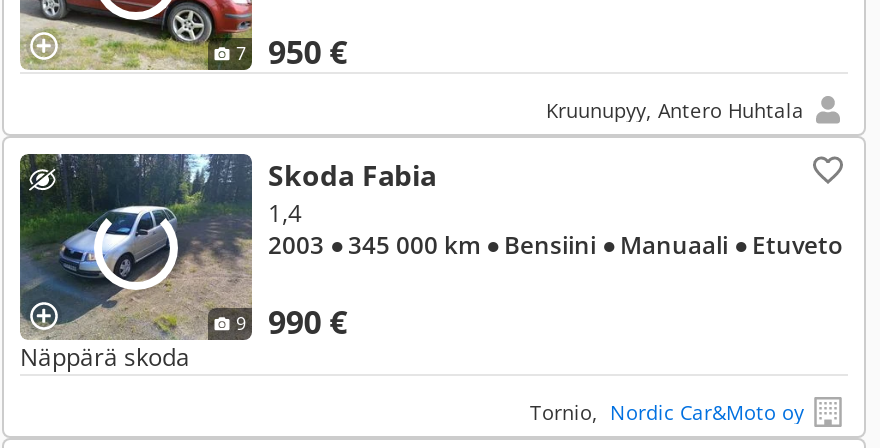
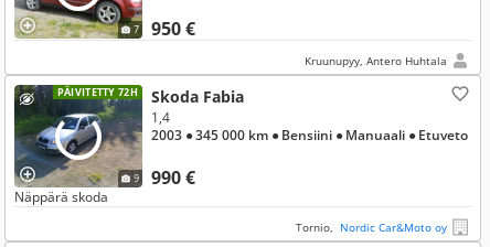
none -> [57,85,138,99] PÄIVITETTY 72H

